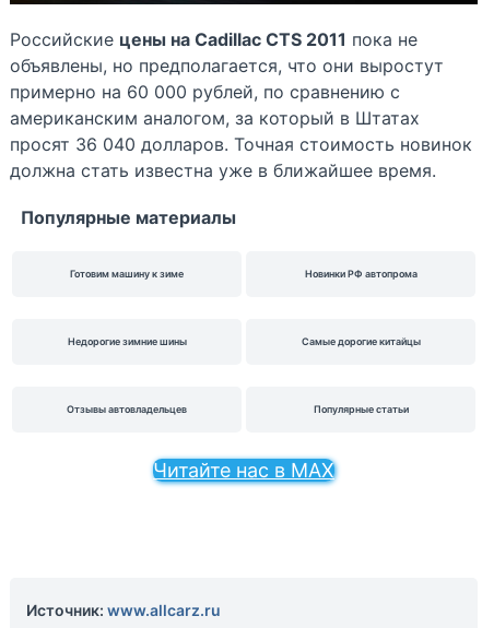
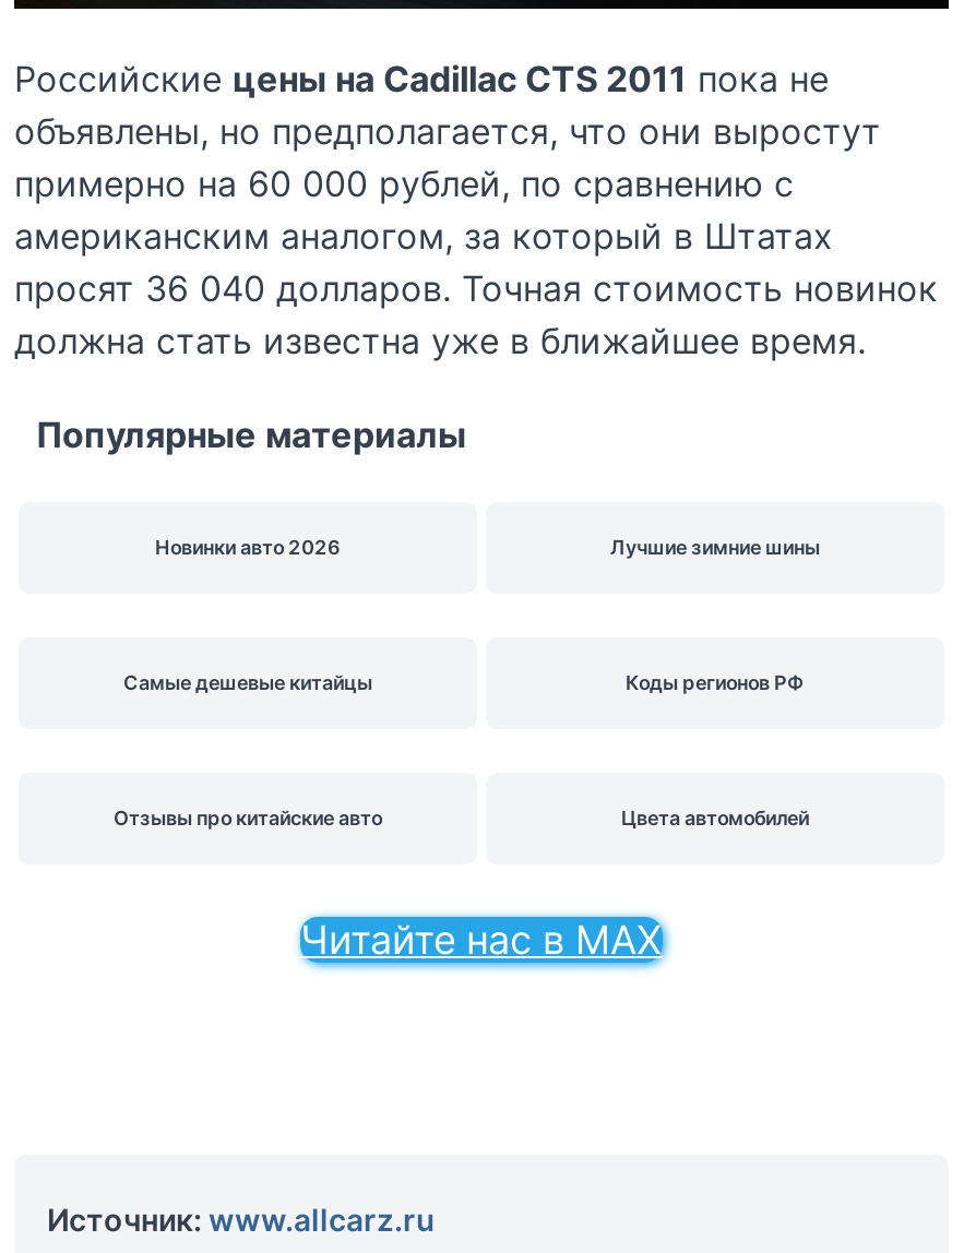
[70,267,417,279] Готовим машину к зиме | Новинки РФ автопрома -> [155,534,820,558] Новинки авто 2026 | Лучшие зимние шины
[67,335,420,347] Недорогие зимние шины | Самые дорогие китайцы -> [123,669,805,693] Самые дешевые китайцы | Коды регионов РФ
[67,402,408,414] Отзывы автовладельцев | Популярные статьи -> [114,804,809,828] Отзывы про китайские авто | Цвета автомобилей

